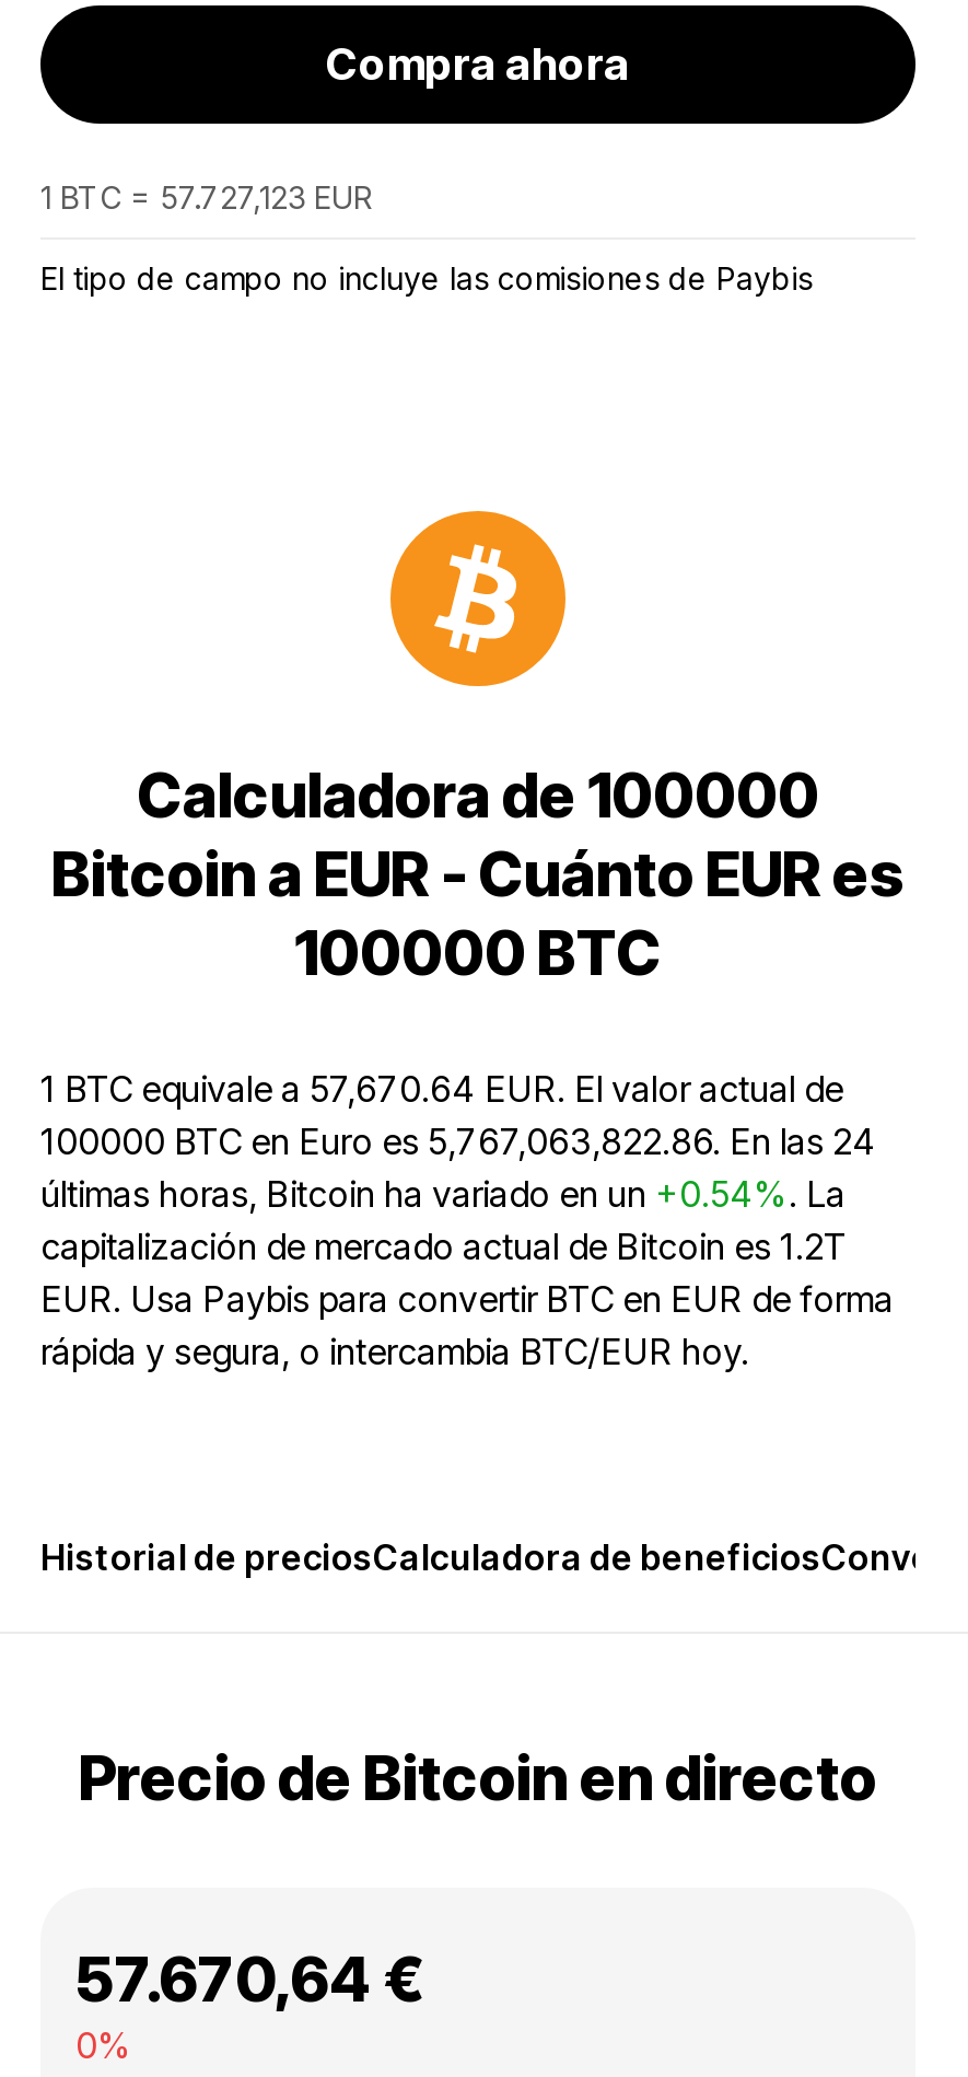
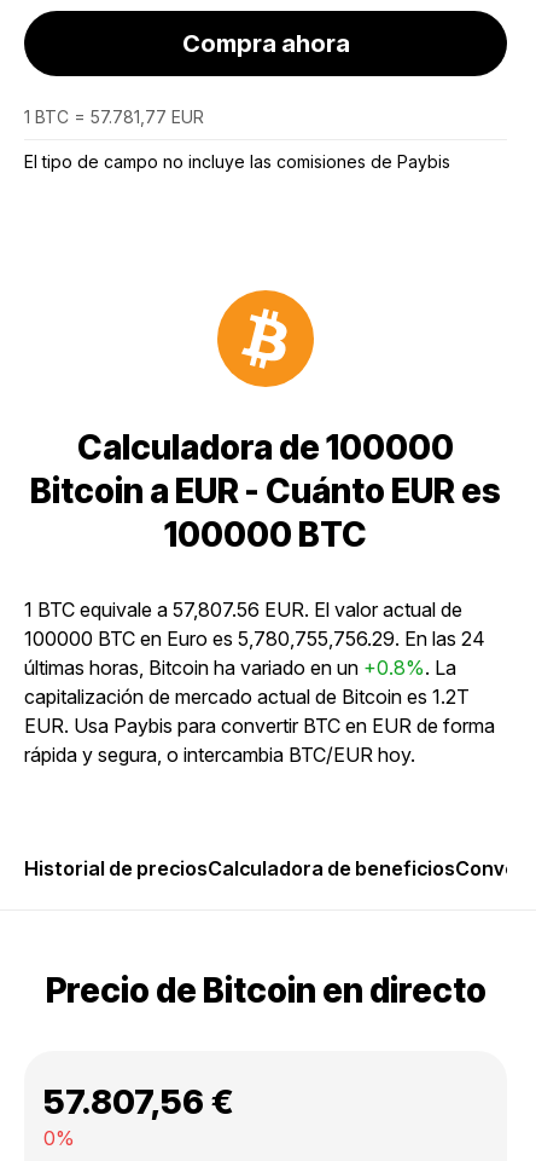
[40,178,373,216] 1 BTC = 57.727,123 EUR -> [24,106,204,127] 1 BTC = 57.781,77 EUR
[40,1067,843,1111] 1 BTC equivale a 57,670.64 EUR. El valor actual de -> [24,597,462,622] 1 BTC equivale a 57,807.56 EUR. El valor actual de
[40,1119,876,1163] 100000 BTC en Euro es 5,767,063,822.86. En las 24 -> [24,626,485,651] 100000 BTC en Euro es 5,780,755,756.29. En las 24
[40,1172,845,1216] últimas horas, Bitcoin ha variado en un +0.54%. La -> [24,655,456,680] últimas horas, Bitcoin ha variado en un +0.8%. La
[75,1942,425,2017] 57.670,64 € -> [43,1081,234,1122] 57.807,56 €

